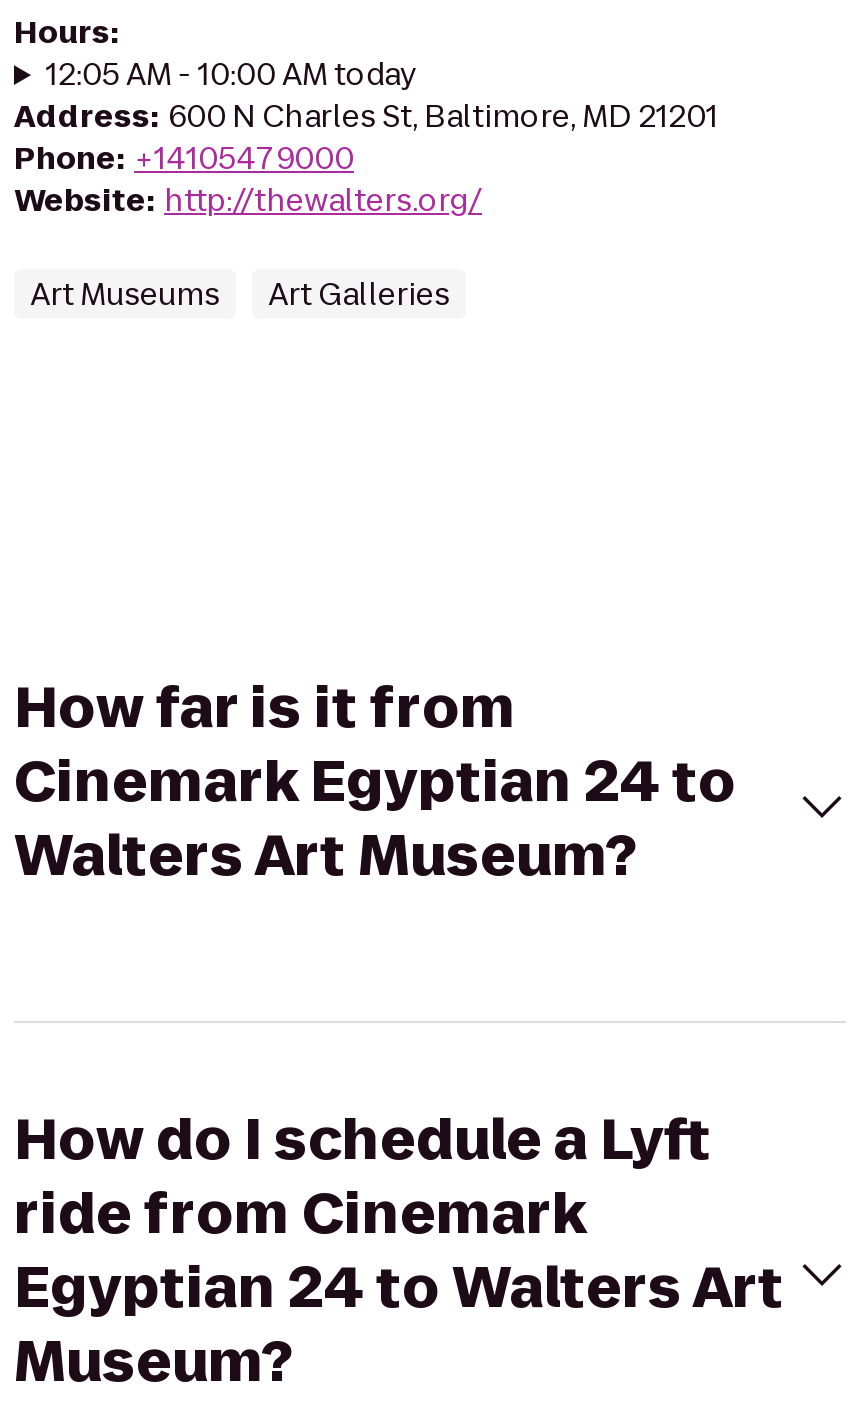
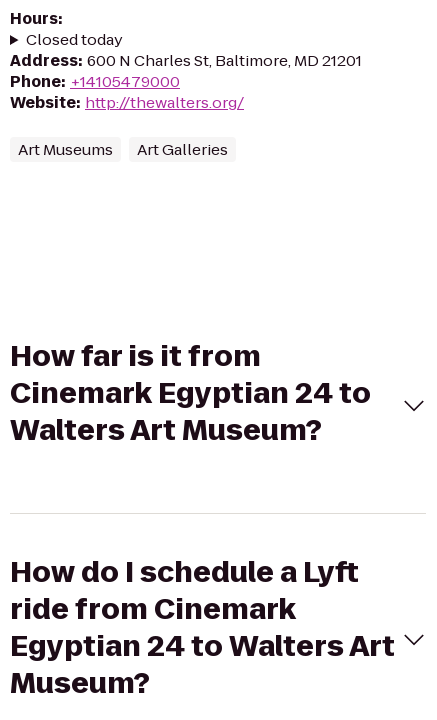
[46,53,418,95] 12:05 AM - 10:00 AM today -> [26,29,123,50] Closed today

